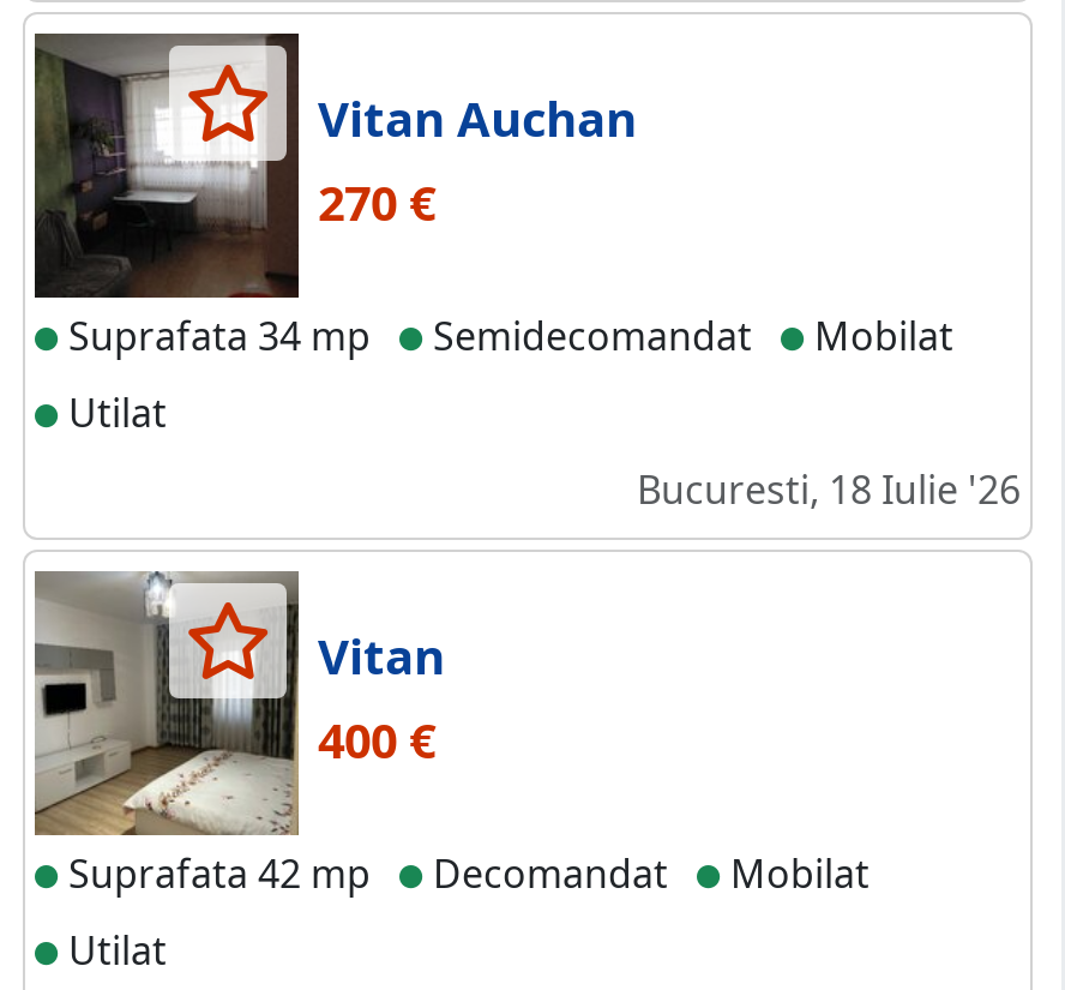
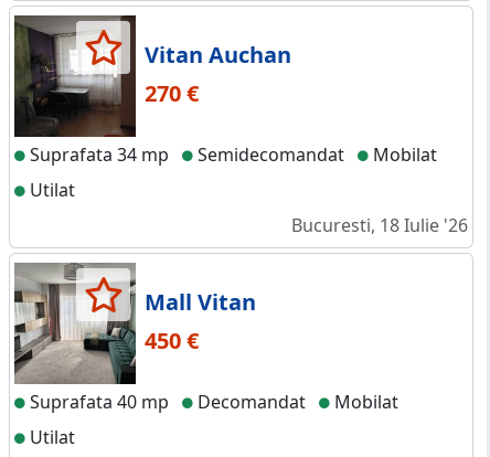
[35,574,445,830] [image] | Vitan | 400 € -> [14,263,256,382] [image] | Mall Vitan | 450 €
[59,847,870,900] Suprafata 42 mp Decomandat Mobilat -> [25,390,398,414] Suprafata 40 mp Decomandat Mobilat

